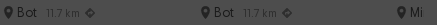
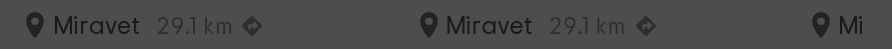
[17,7,80,20] Bot 11.7 km -> [53,14,233,40] Miravet 29.1 km
[214,7,277,20] Bot 11.7 km -> [445,14,625,40] Miravet 29.1 km

